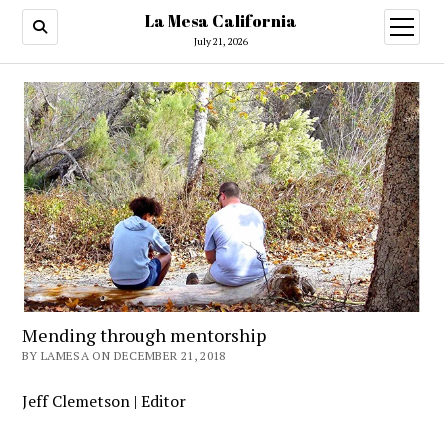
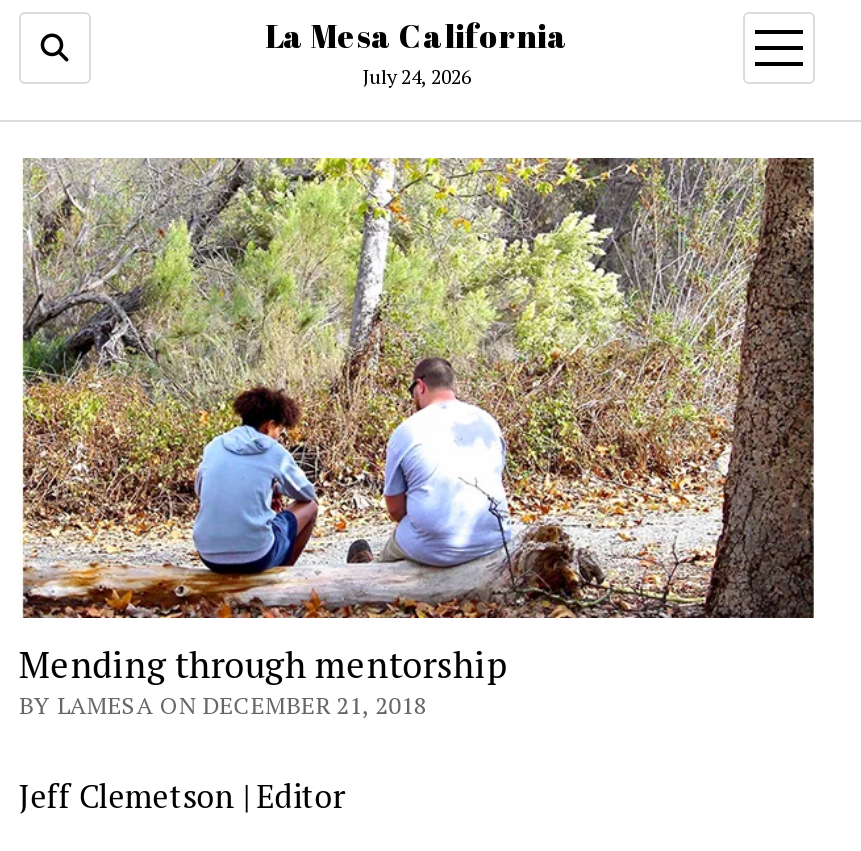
[194,35,248,48] July 21, 2026 -> [363,64,471,90] July 24, 2026

